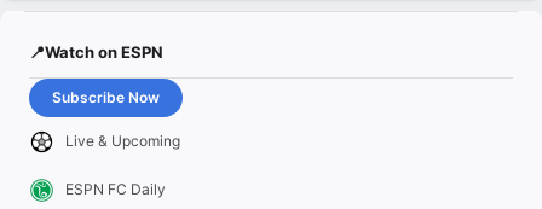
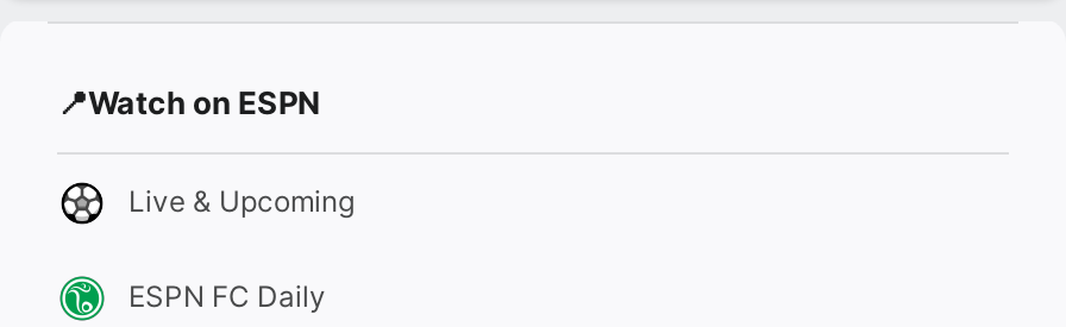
[52,89,160,107] Subscribe Now -> none

